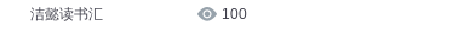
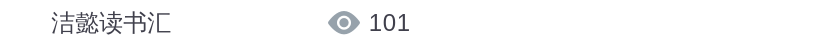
[222,5,248,22] 100 -> [369,8,411,36] 101

